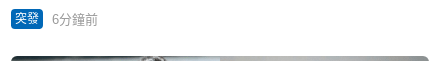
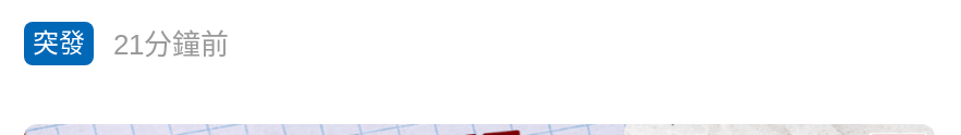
[15,11,98,26] 突發 6分鐘前 -> [33,27,229,60] 突發 21分鐘前

